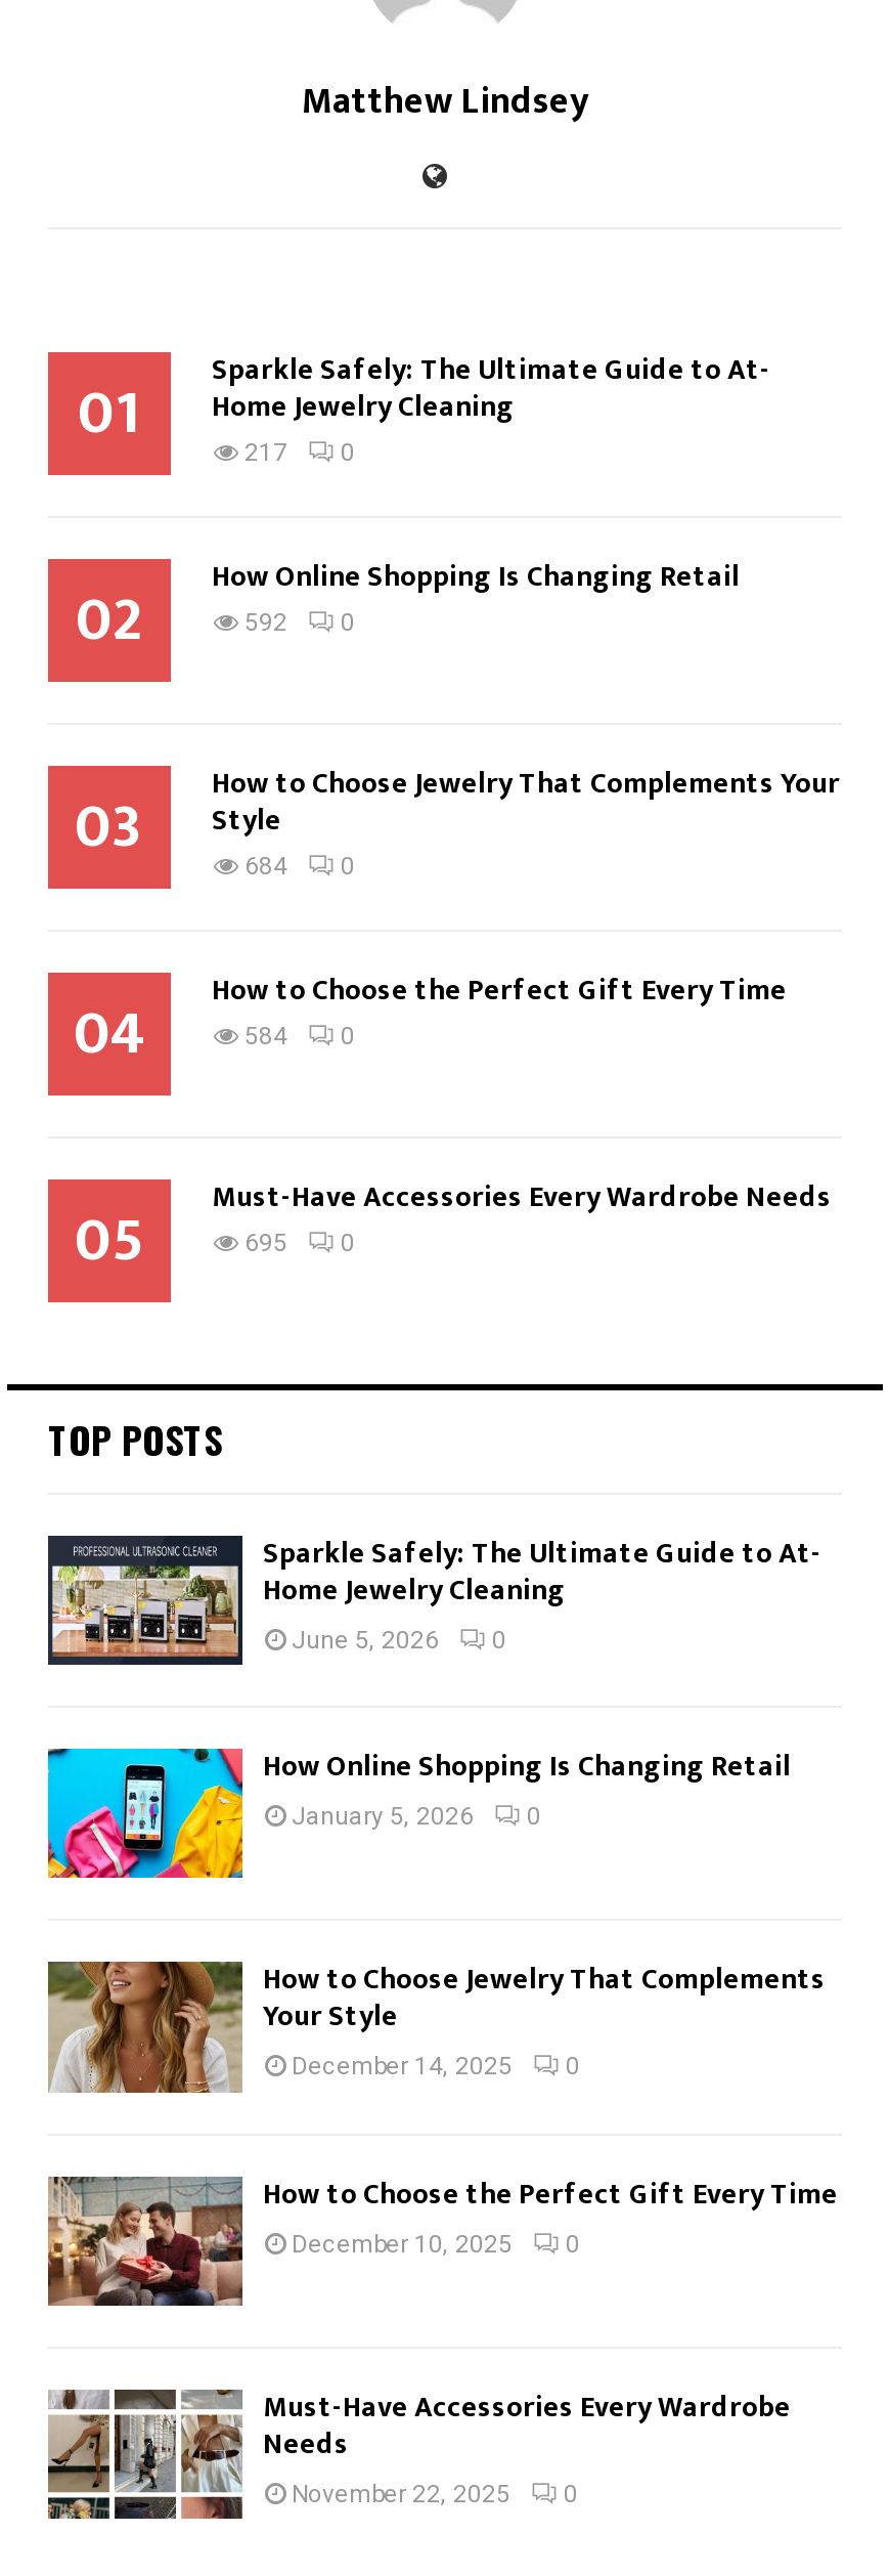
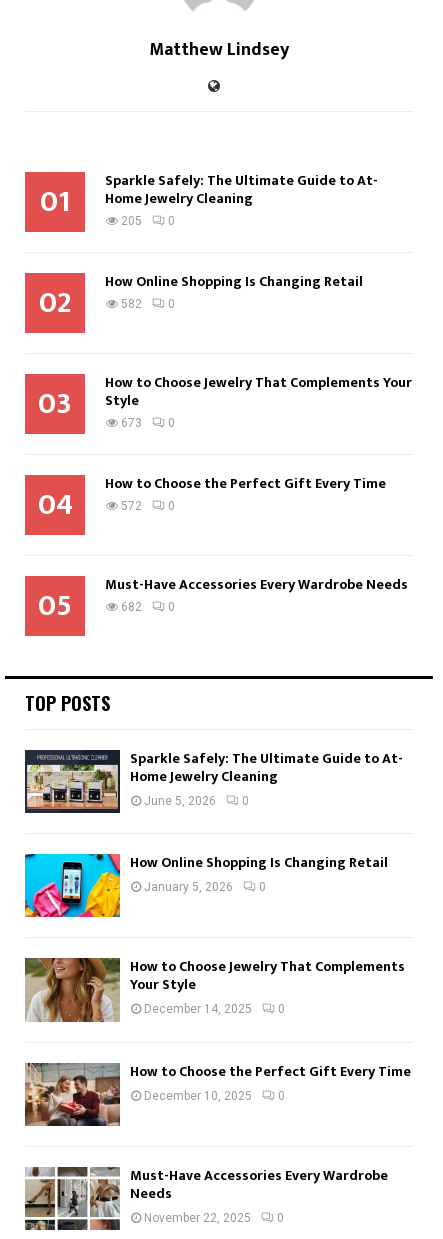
[245,438,355,466] 217 0 -> [121,214,175,228] 205 0
[245,608,355,636] 592 0 -> [121,297,175,311] 582 0
[245,851,355,880] 684 0 -> [121,416,175,430] 673 0
[245,1021,355,1050] 584 0 -> [121,499,175,513] 572 0
[245,1228,355,1257] 695 0 -> [121,600,175,614] 682 0

